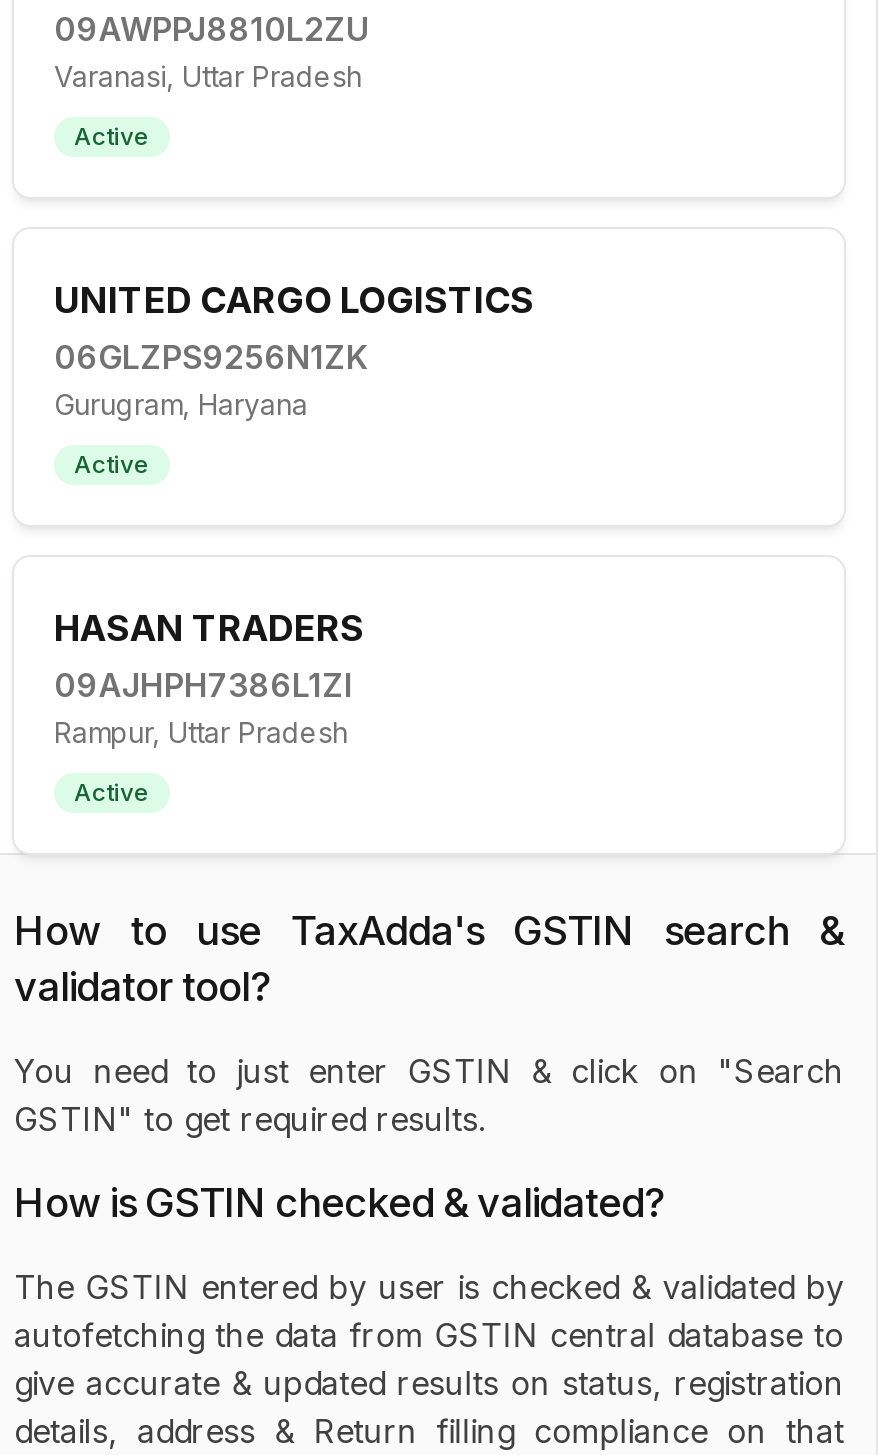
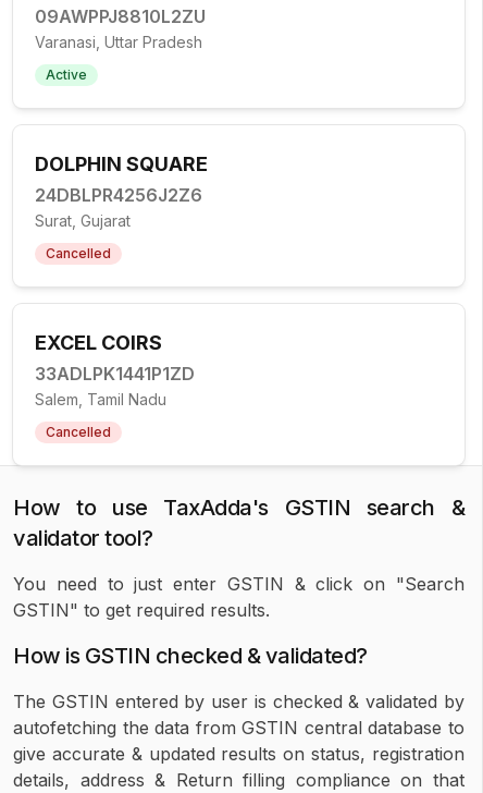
[54,279,534,421] UNITED CARGO LOGISTICS | 06GLZPS9256N1ZK | Gurugram, Haryana -> [35,152,208,230] DOLPHIN SQUARE | 24DBLPR4256J2Z6 | Surat, Gujarat
[74,449,150,479] Active -> [46,245,111,261] Cancelled
[54,607,364,749] HASAN TRADERS | 09AJHPH7386L1ZI | Rampur, Uttar Pradesh -> [35,331,195,408] EXCEL COIRS | 33ADLPK1441P1ZD | Salem, Tamil Nadu
[74,777,150,807] Active -> [46,424,111,440] Cancelled

